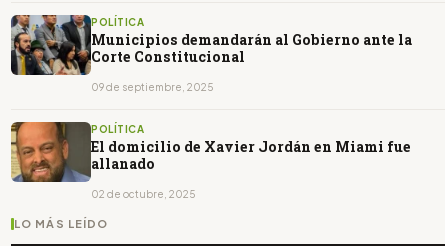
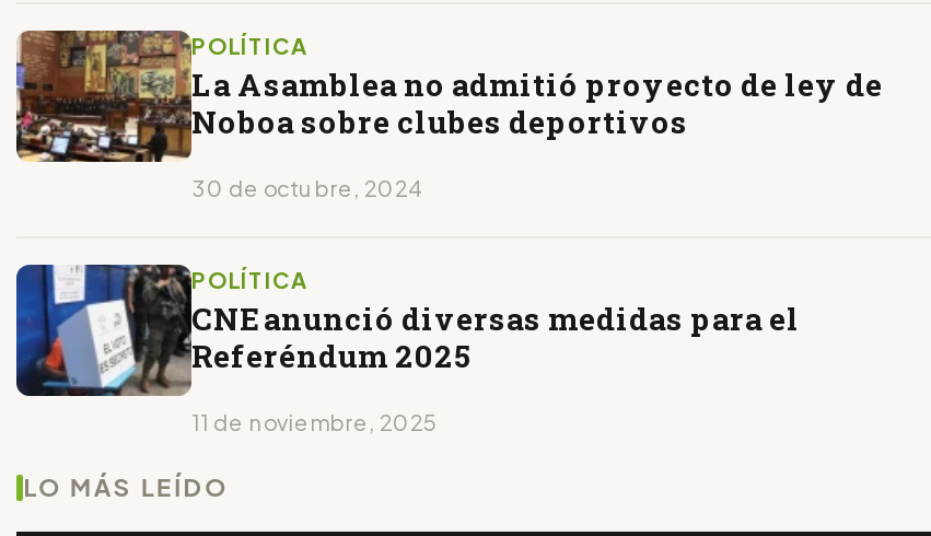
[10,15,412,76] [image] | Municipios demandarán al Gobierno ante la | Corte Constitucional -> [14,28,883,164] [image] | La Asamblea no admitió proyecto de ley de | Noboa sobre clubes deportivos
[91,81,214,93] 09 de septiembre, 2025 -> [191,175,421,201] 30 de octubre, 2024
[10,121,411,183] [image] | El domicilio de Xavier Jordán en Miami fue | allanado -> [14,263,800,398] [image] | CNE anunció diversas medidas para el | Referéndum 2025
[91,188,196,200] 02 de octubre, 2025 -> [191,409,439,436] 11 de noviembre, 2025

